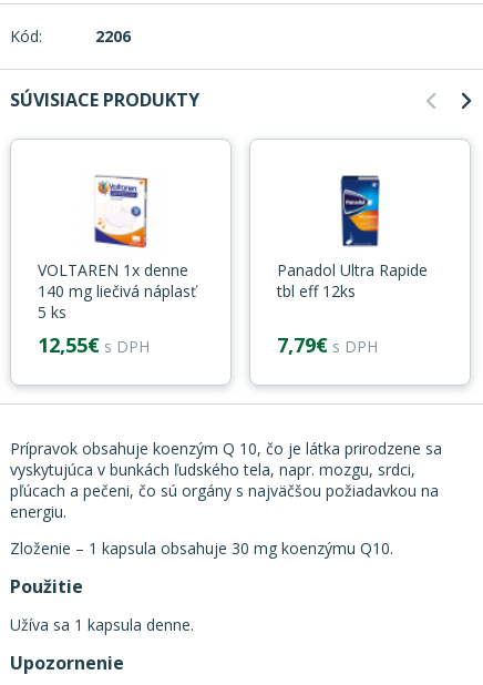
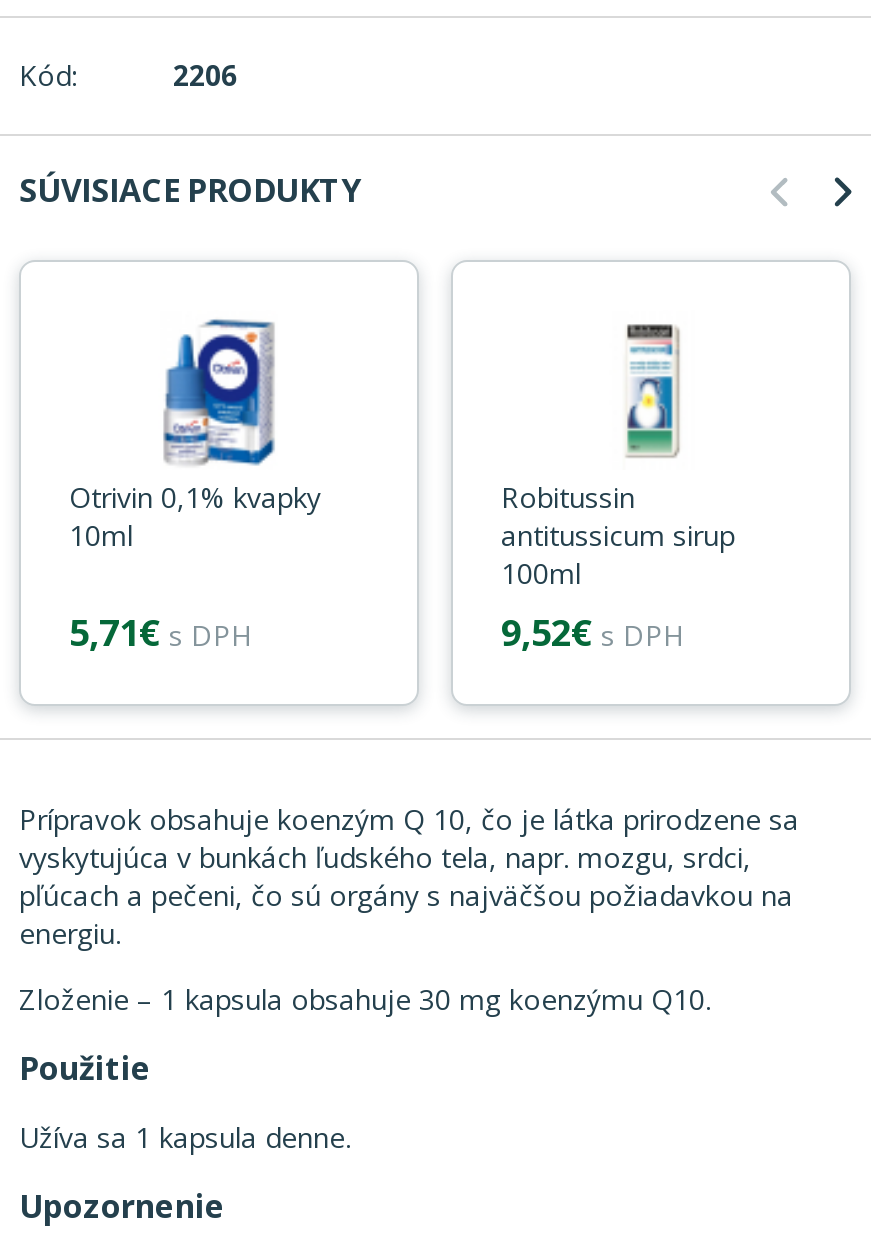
[38,172,196,358] [image] | VOLTAREN 1x denne | 140 mg liečivá náplasť | 5 ks | 12,55€ s DPH -> [69,316,321,554] [image] | Otrivin 0,1% kvapky | 10ml
[339,174,381,247] [image] -> [615,324,687,458] [image]
[277,259,428,301] Panadol Ultra Rapide | tbl eff 12ks -> [69,608,251,656] 5,71€ s DPH
[277,331,378,358] 7,79€ s DPH -> [501,478,735,656] Robitussin | antitussicum sirup | 100ml | 9,52€ s DPH

